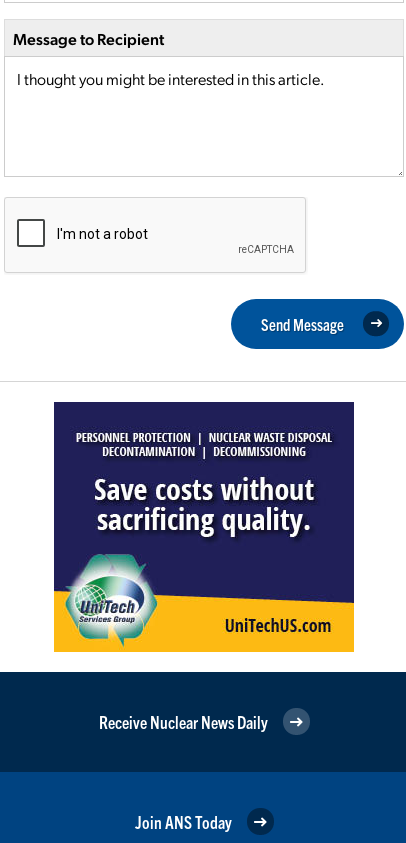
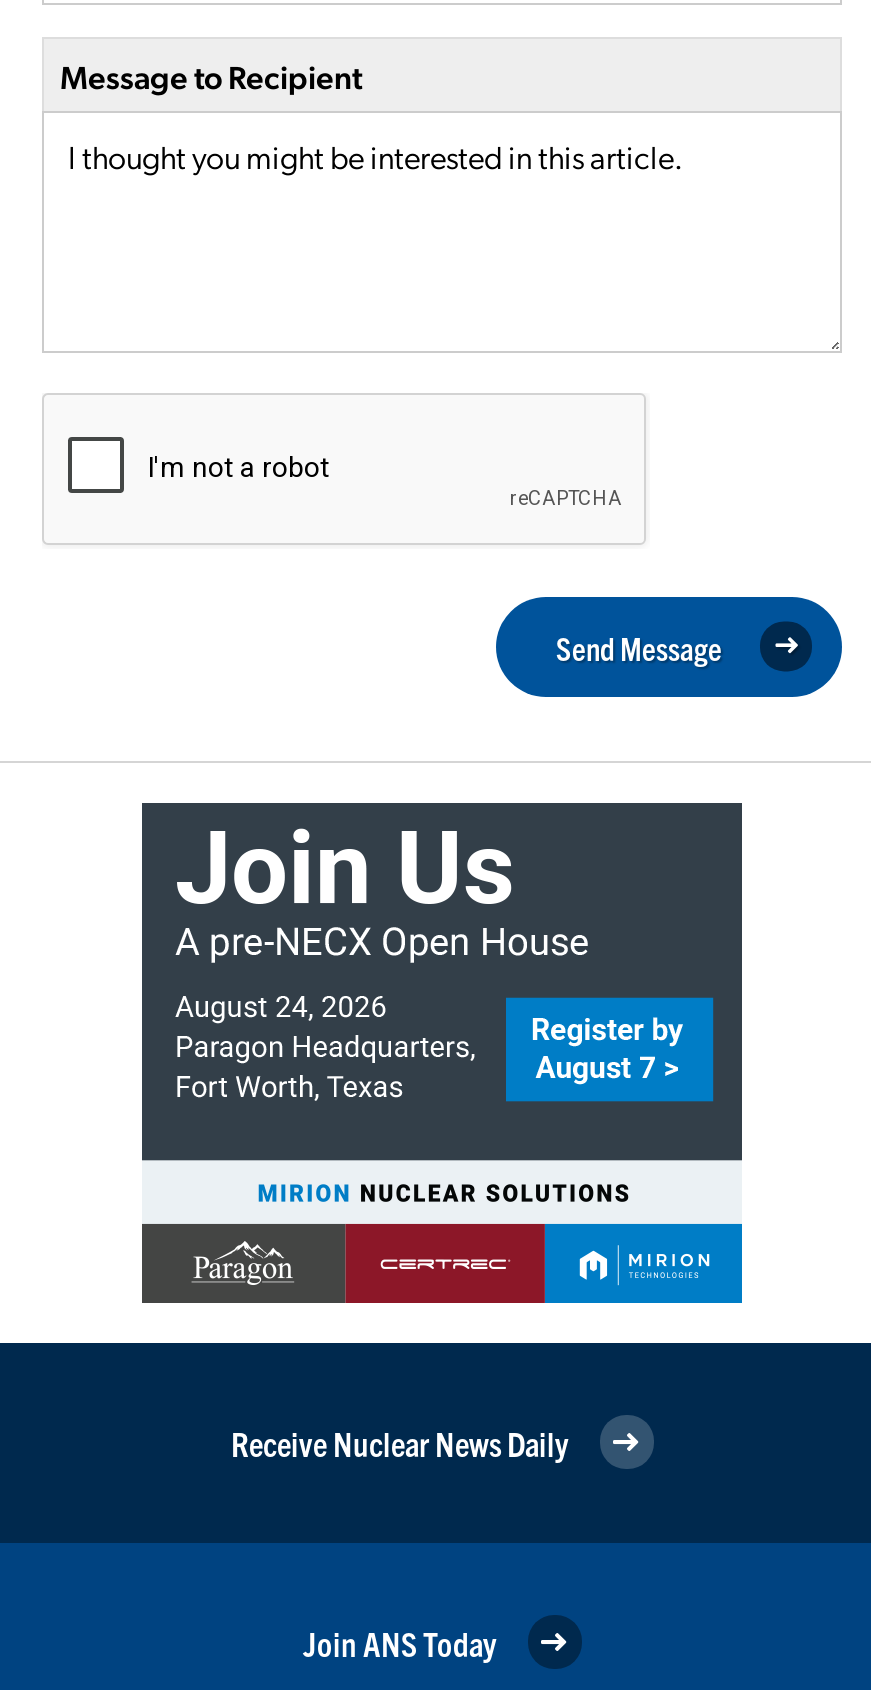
[53,404,355,653] [image] -> [140,809,744,1305] [image]

